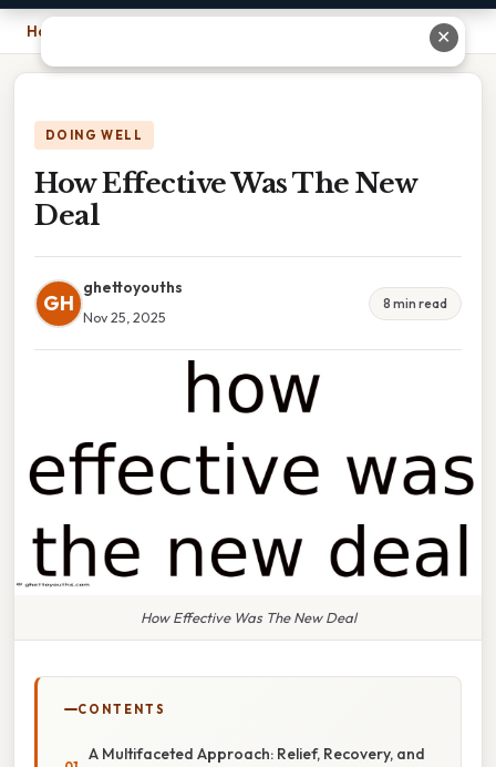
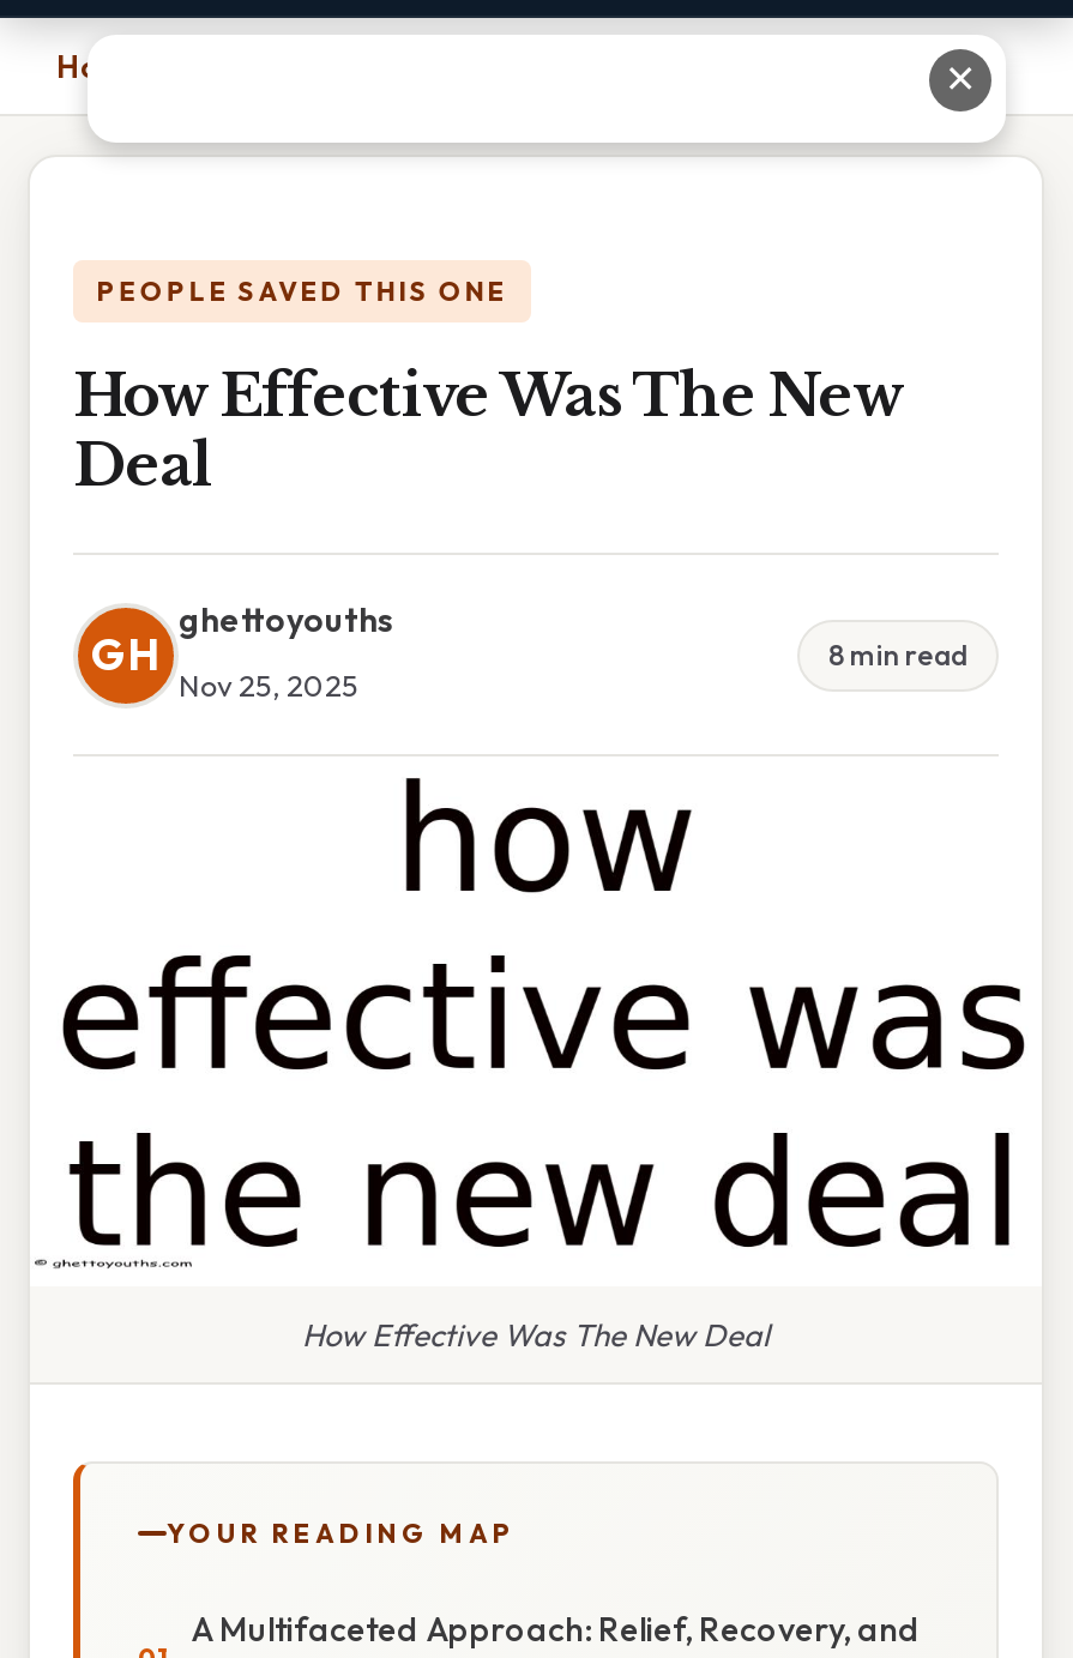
[45,127,143,143] DOING WELL -> [97,275,508,308] PEOPLE SAVED THIS ONE
[77,701,166,717] CONTENTS -> [167,1516,517,1550] YOUR READING MAP

